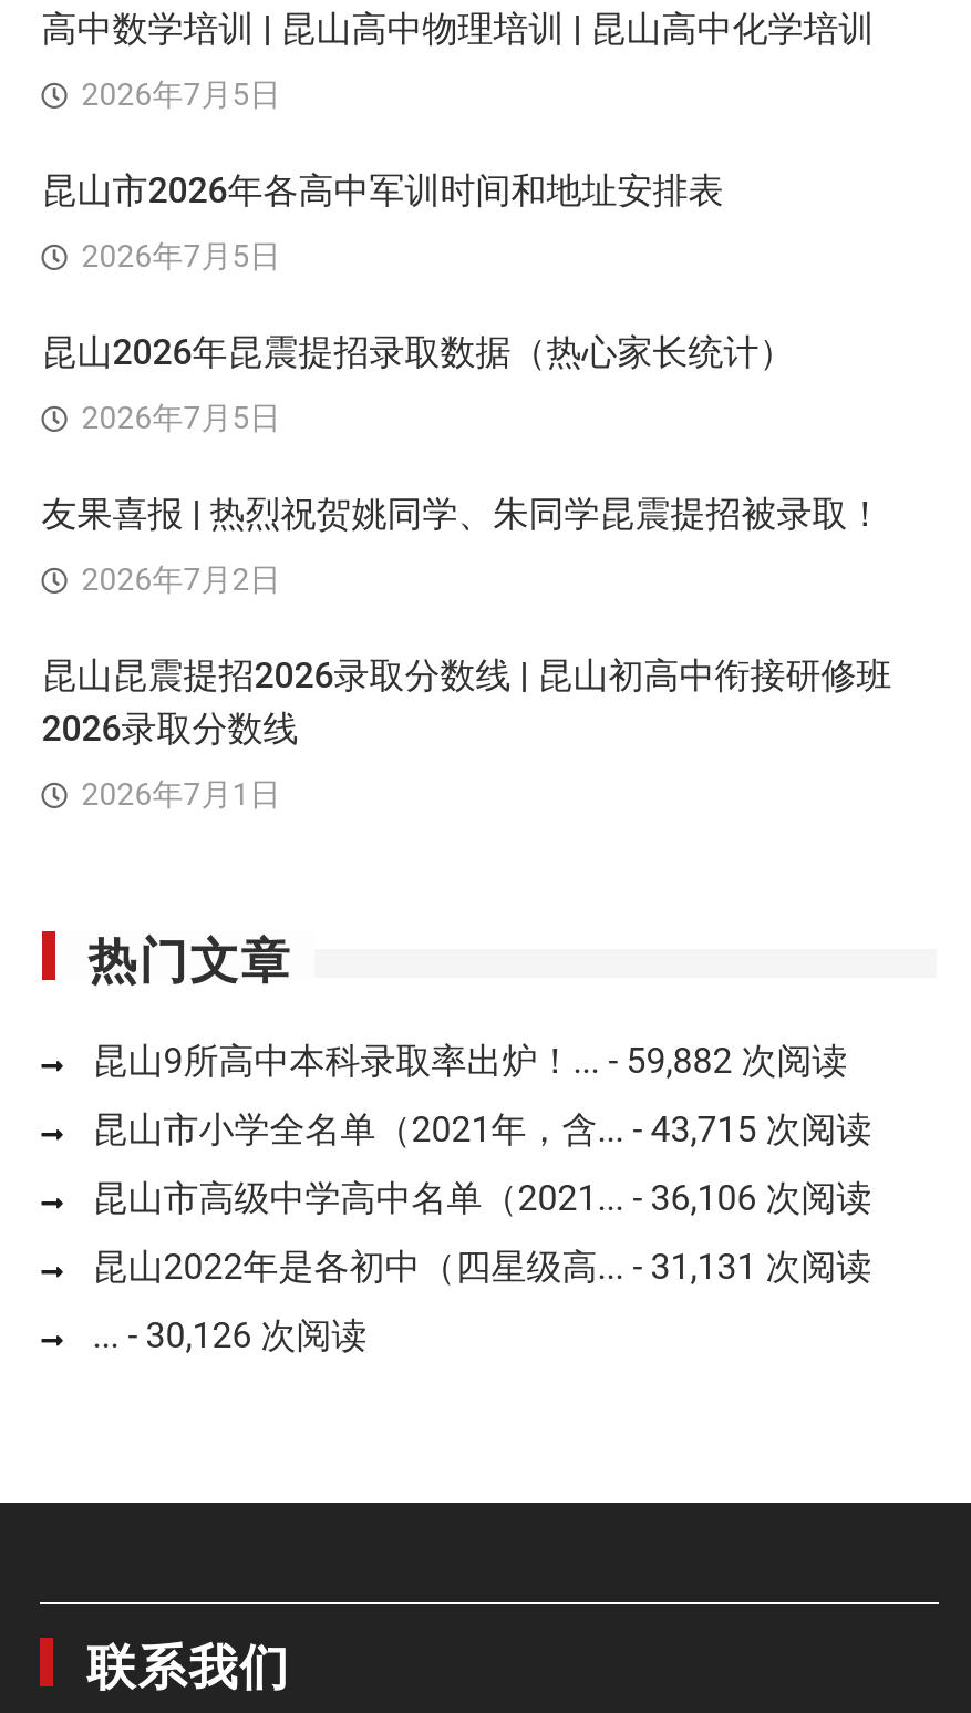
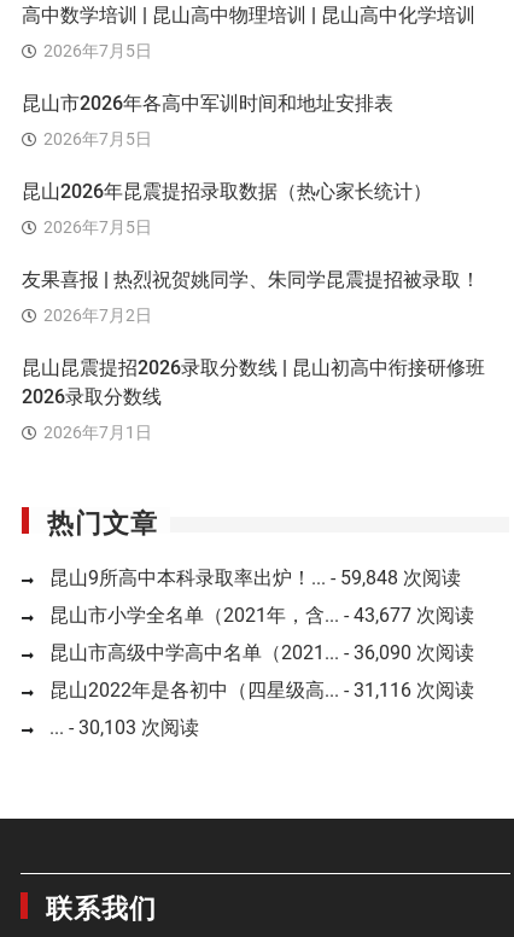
[92,1040,847,1082] 昆山9所高中本科录取率出炉！... - 59,882 次阅读 -> [49,567,461,590] 昆山9所高中本科录取率出炉！... - 59,848 次阅读
[92,1108,872,1150] 昆山市小学全名单（2021年，含... - 43,715 次阅读 -> [49,604,474,627] 昆山市小学全名单（2021年，含... - 43,677 次阅读
[92,1177,872,1219] 昆山市高级中学高中名单（2021... - 36,106 次阅读 -> [49,642,474,665] 昆山市高级中学高中名单（2021... - 36,090 次阅读
[92,1245,872,1288] 昆山2022年是各初中（四星级高... - 31,131 次阅读 -> [49,679,474,702] 昆山2022年是各初中（四星级高... - 31,116 次阅读
[92,1314,367,1356] ... - 30,126 次阅读 -> [49,717,199,739] ... - 30,103 次阅读

